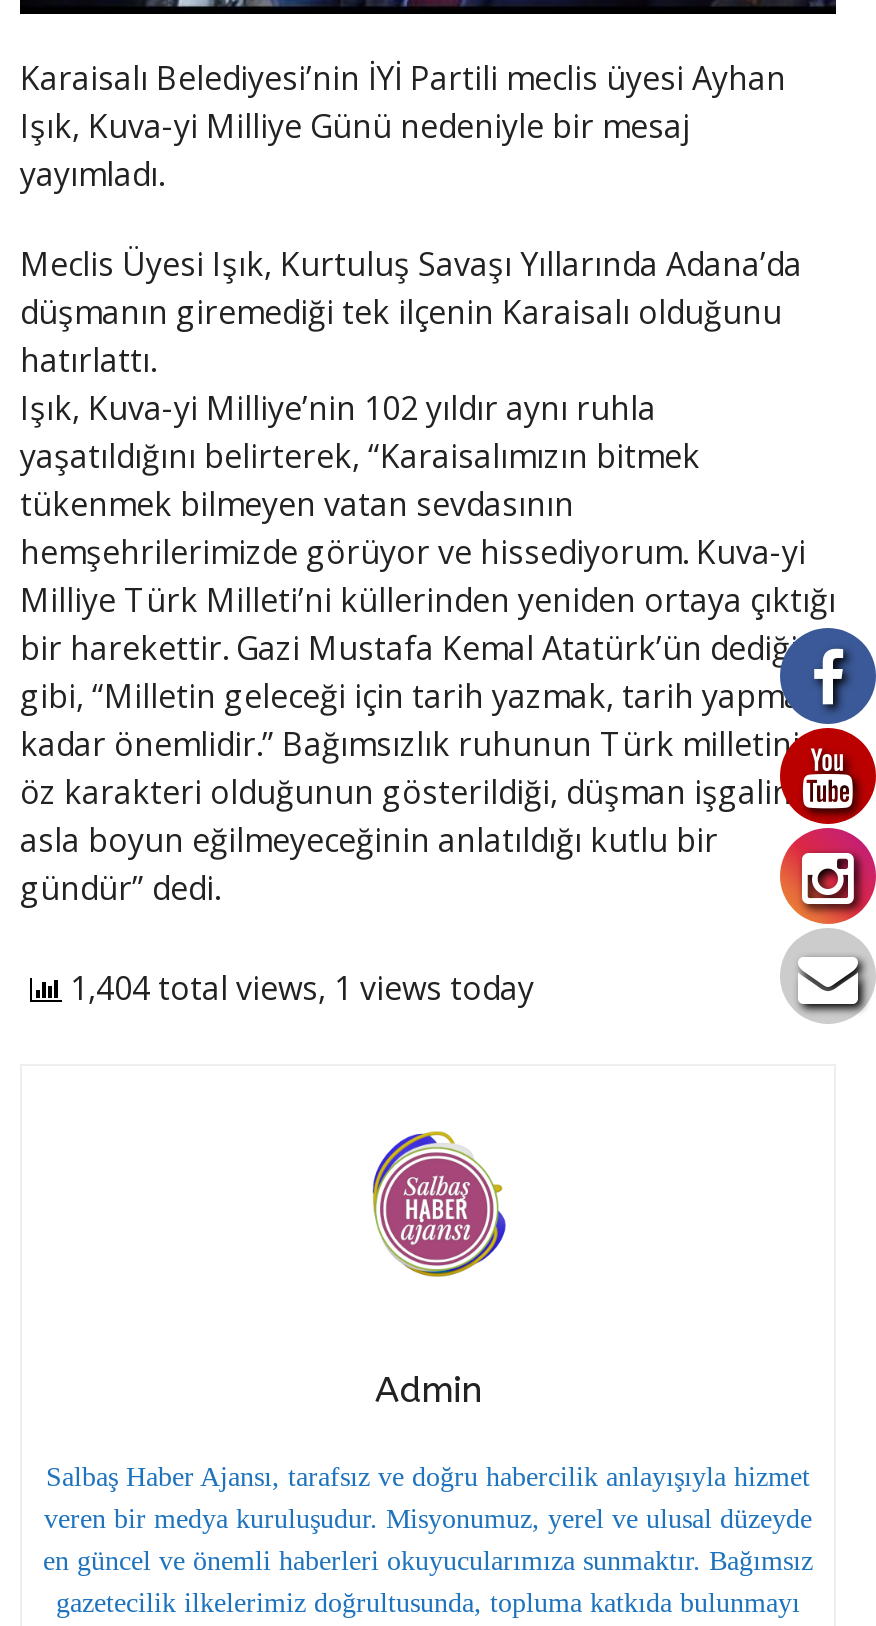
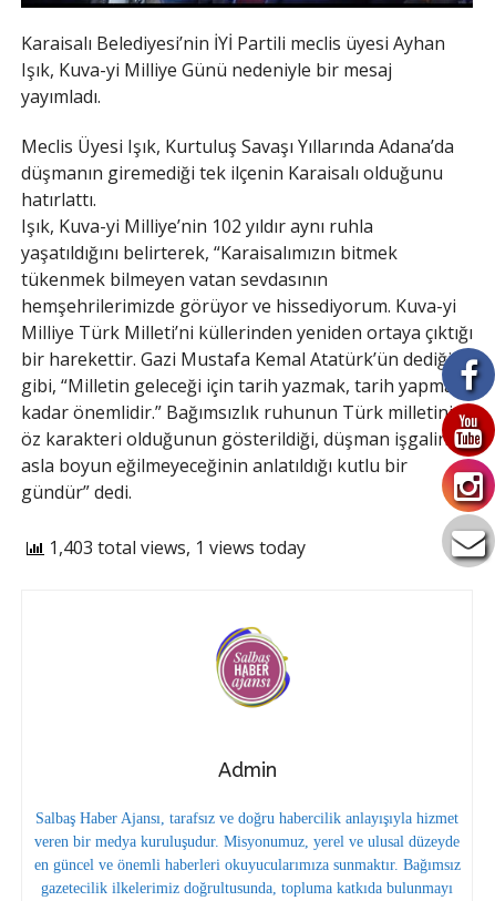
[62,966,534,1010] 1,404 total views, 1 views today -> [44,535,306,559] 1,403 total views, 1 views today

